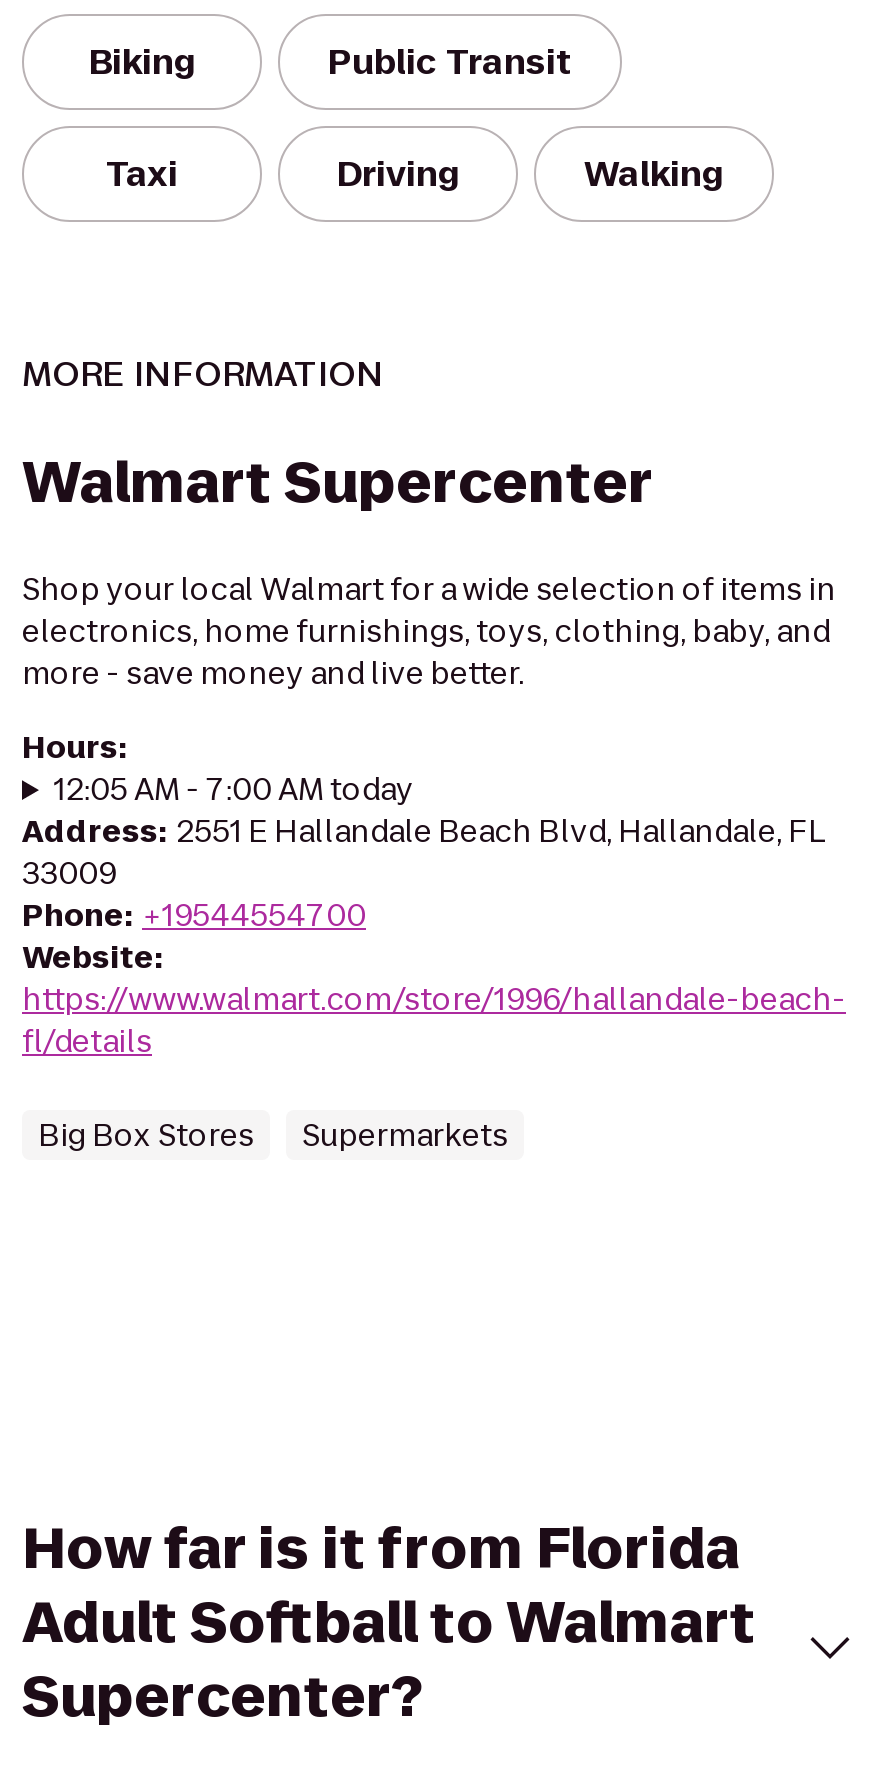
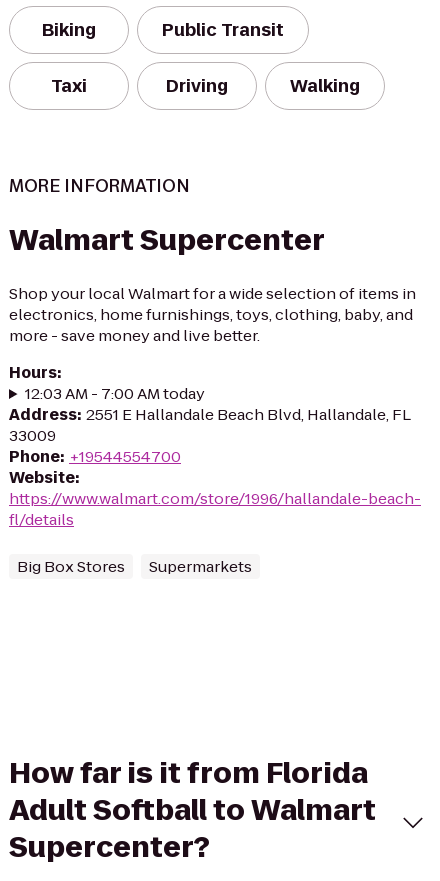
[54,768,414,810] 12:05 AM - 7:00 AM today -> [25,383,205,404] 12:03 AM - 7:00 AM today

